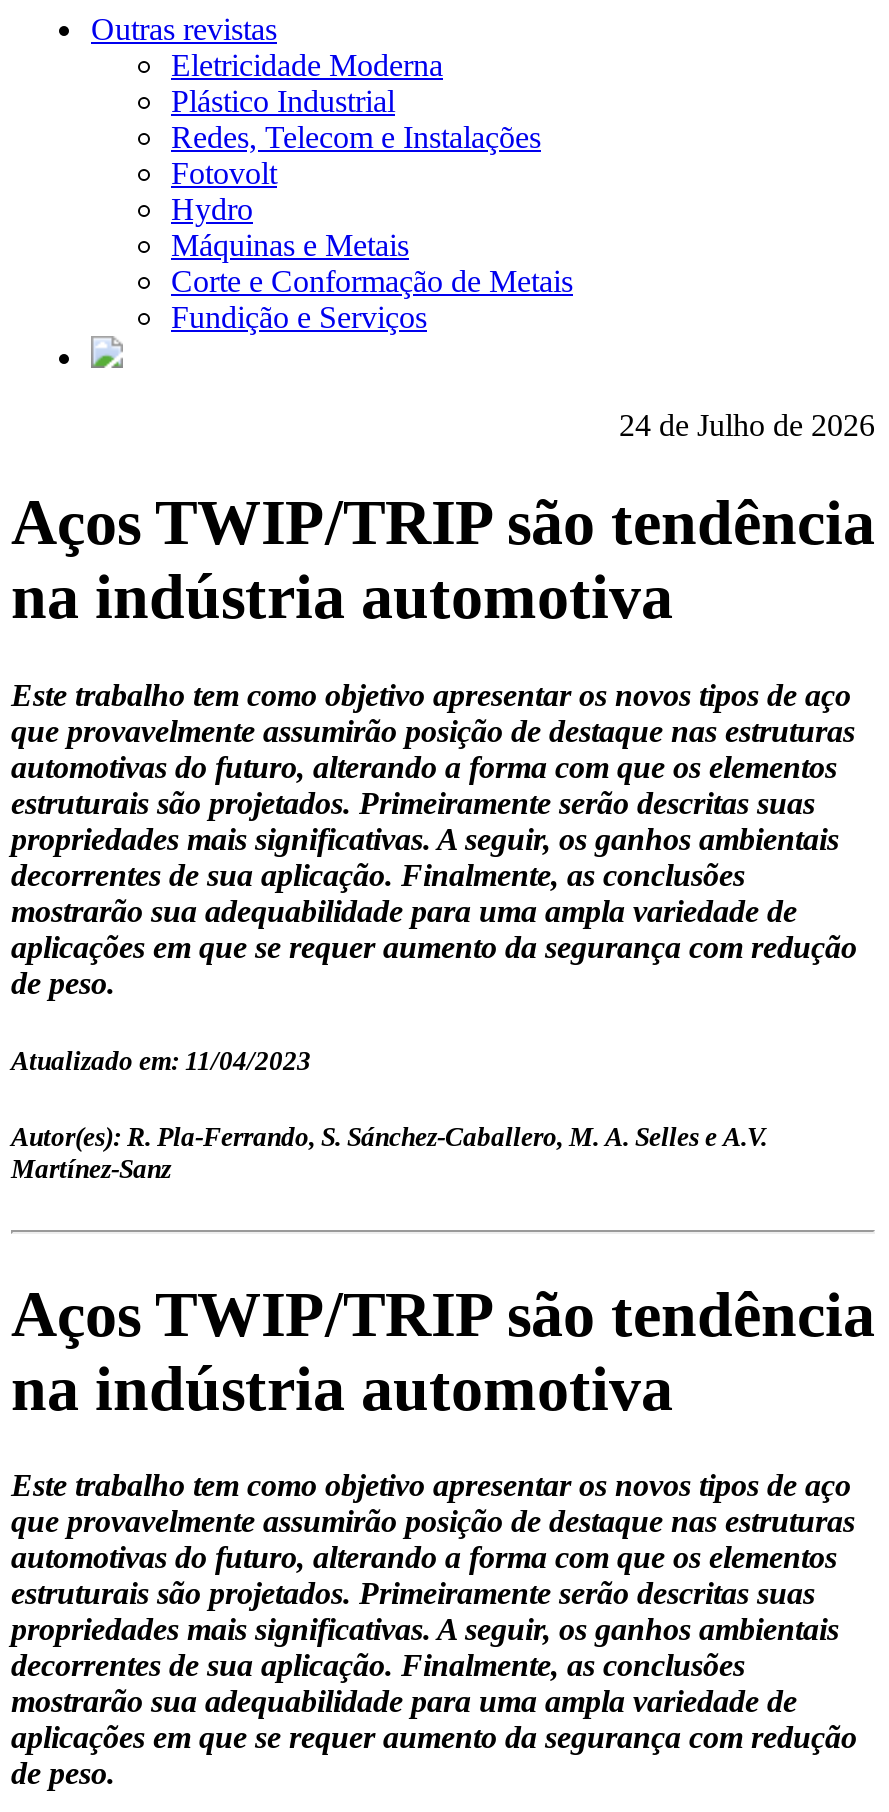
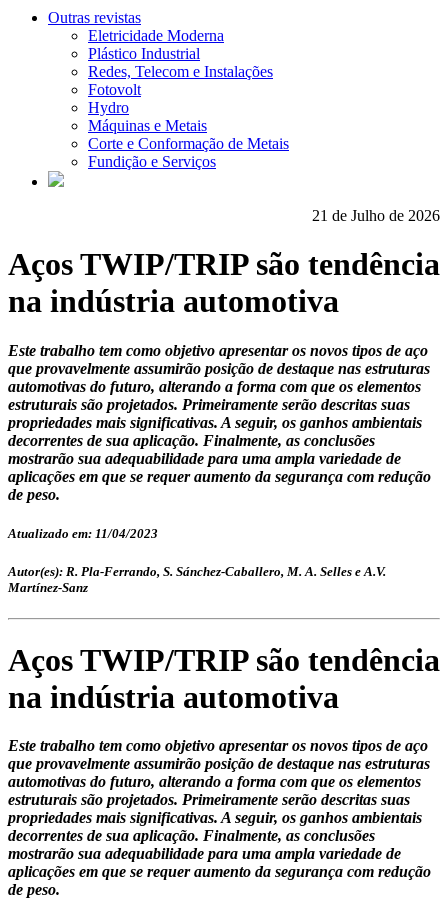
[619,408,875,442] 24 de Julho de 2026 -> [312,207,440,224] 21 de Julho de 2026

